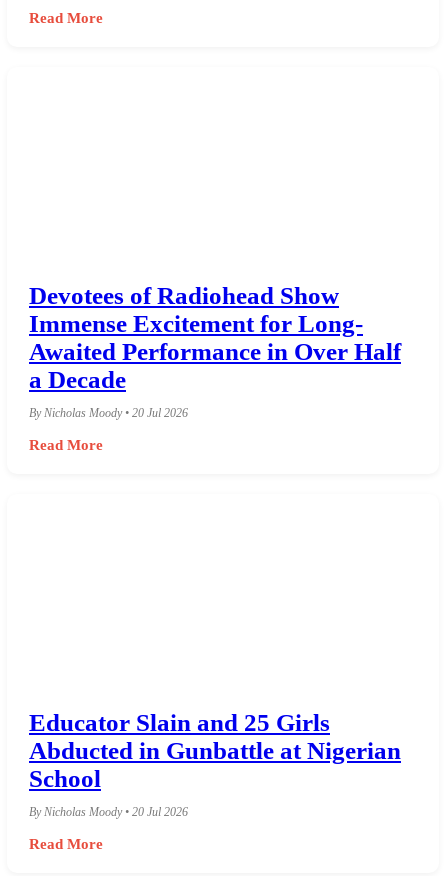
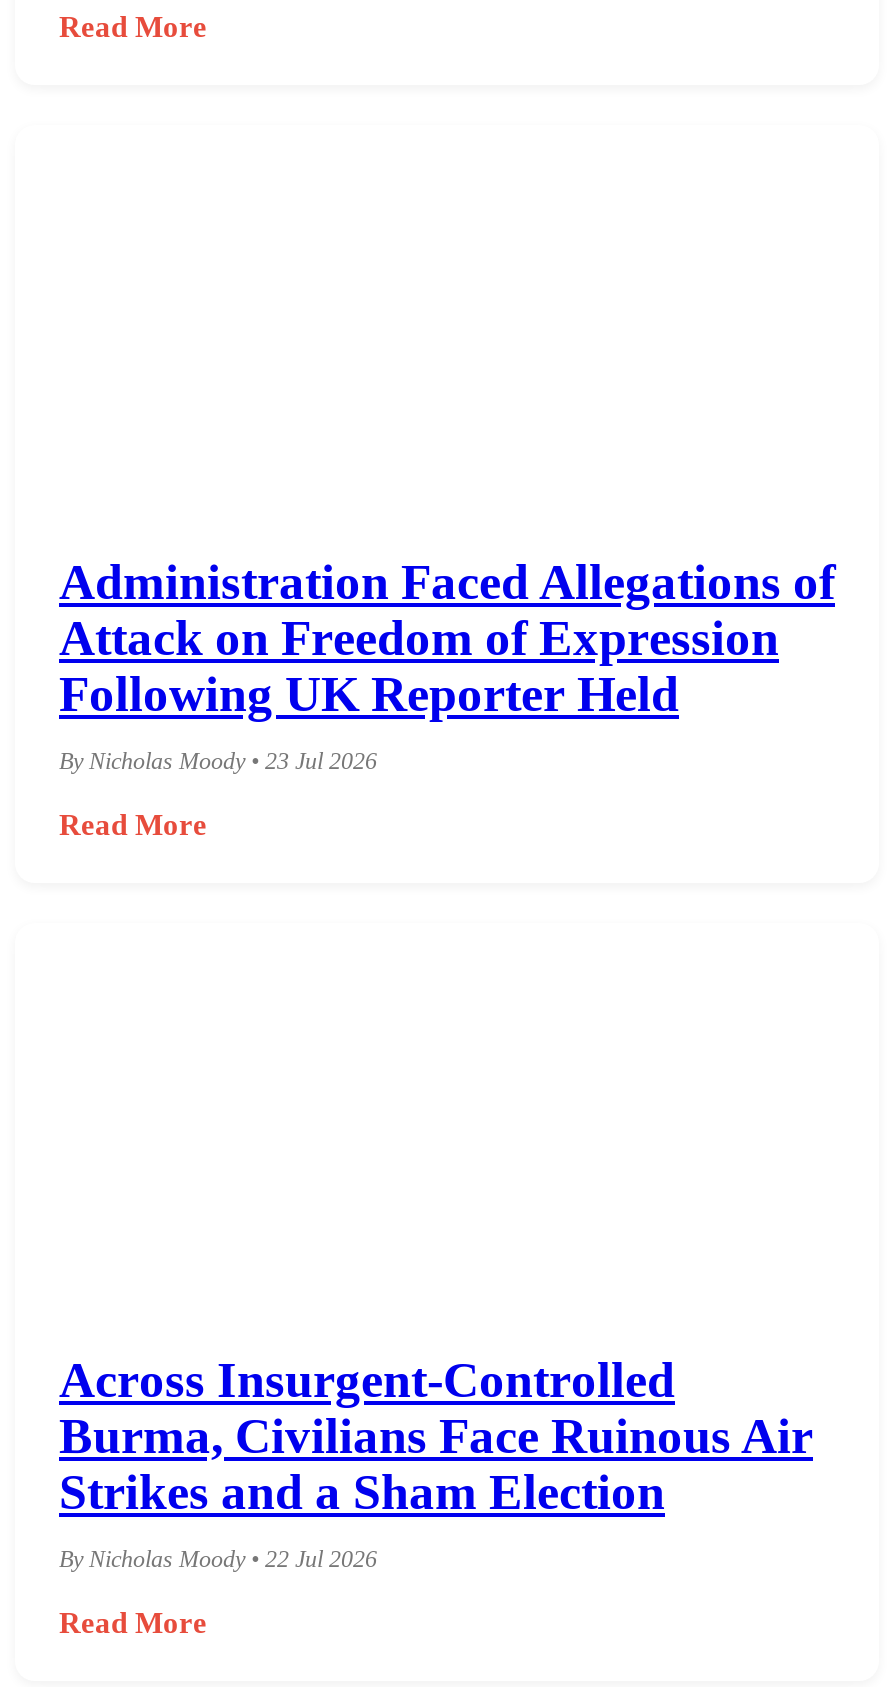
[29,282,401,393] Devotees of Radiohead Show | Immense Excitement for Long- | Awaited Performance in Over Half | a Decade -> [59,555,835,721] Administration Faced Allegations of | Attack on Freedom of Expression | Following UK Reporter Held
[29,406,188,420] By Nicholas Moody • 20 Jul 2026 -> [59,747,377,775] By Nicholas Moody • 23 Jul 2026
[29,709,401,792] Educator Slain and 25 Girls | Abducted in Gunbattle at Nigerian | School -> [59,1353,813,1519] Across Insurgent-Controlled | Burma, Civilians Face Ruinous Air | Strikes and a Sham Election
[29,805,188,819] By Nicholas Moody • 20 Jul 2026 -> [59,1545,377,1573] By Nicholas Moody • 22 Jul 2026

